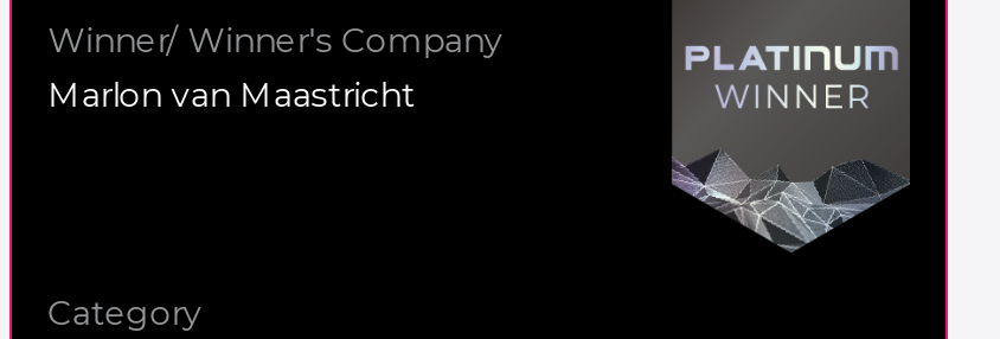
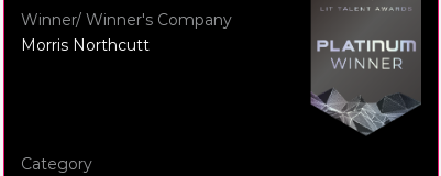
[48,74,415,117] Marlon van Maastricht -> [21,36,150,55] Morris Northcutt

